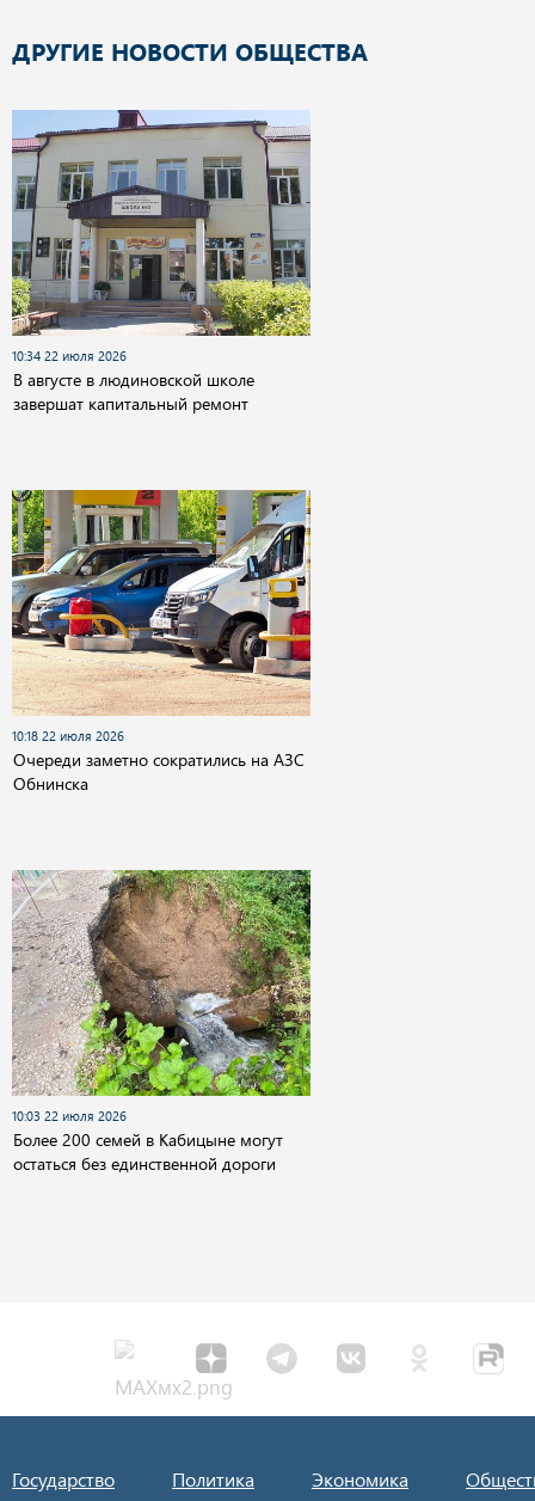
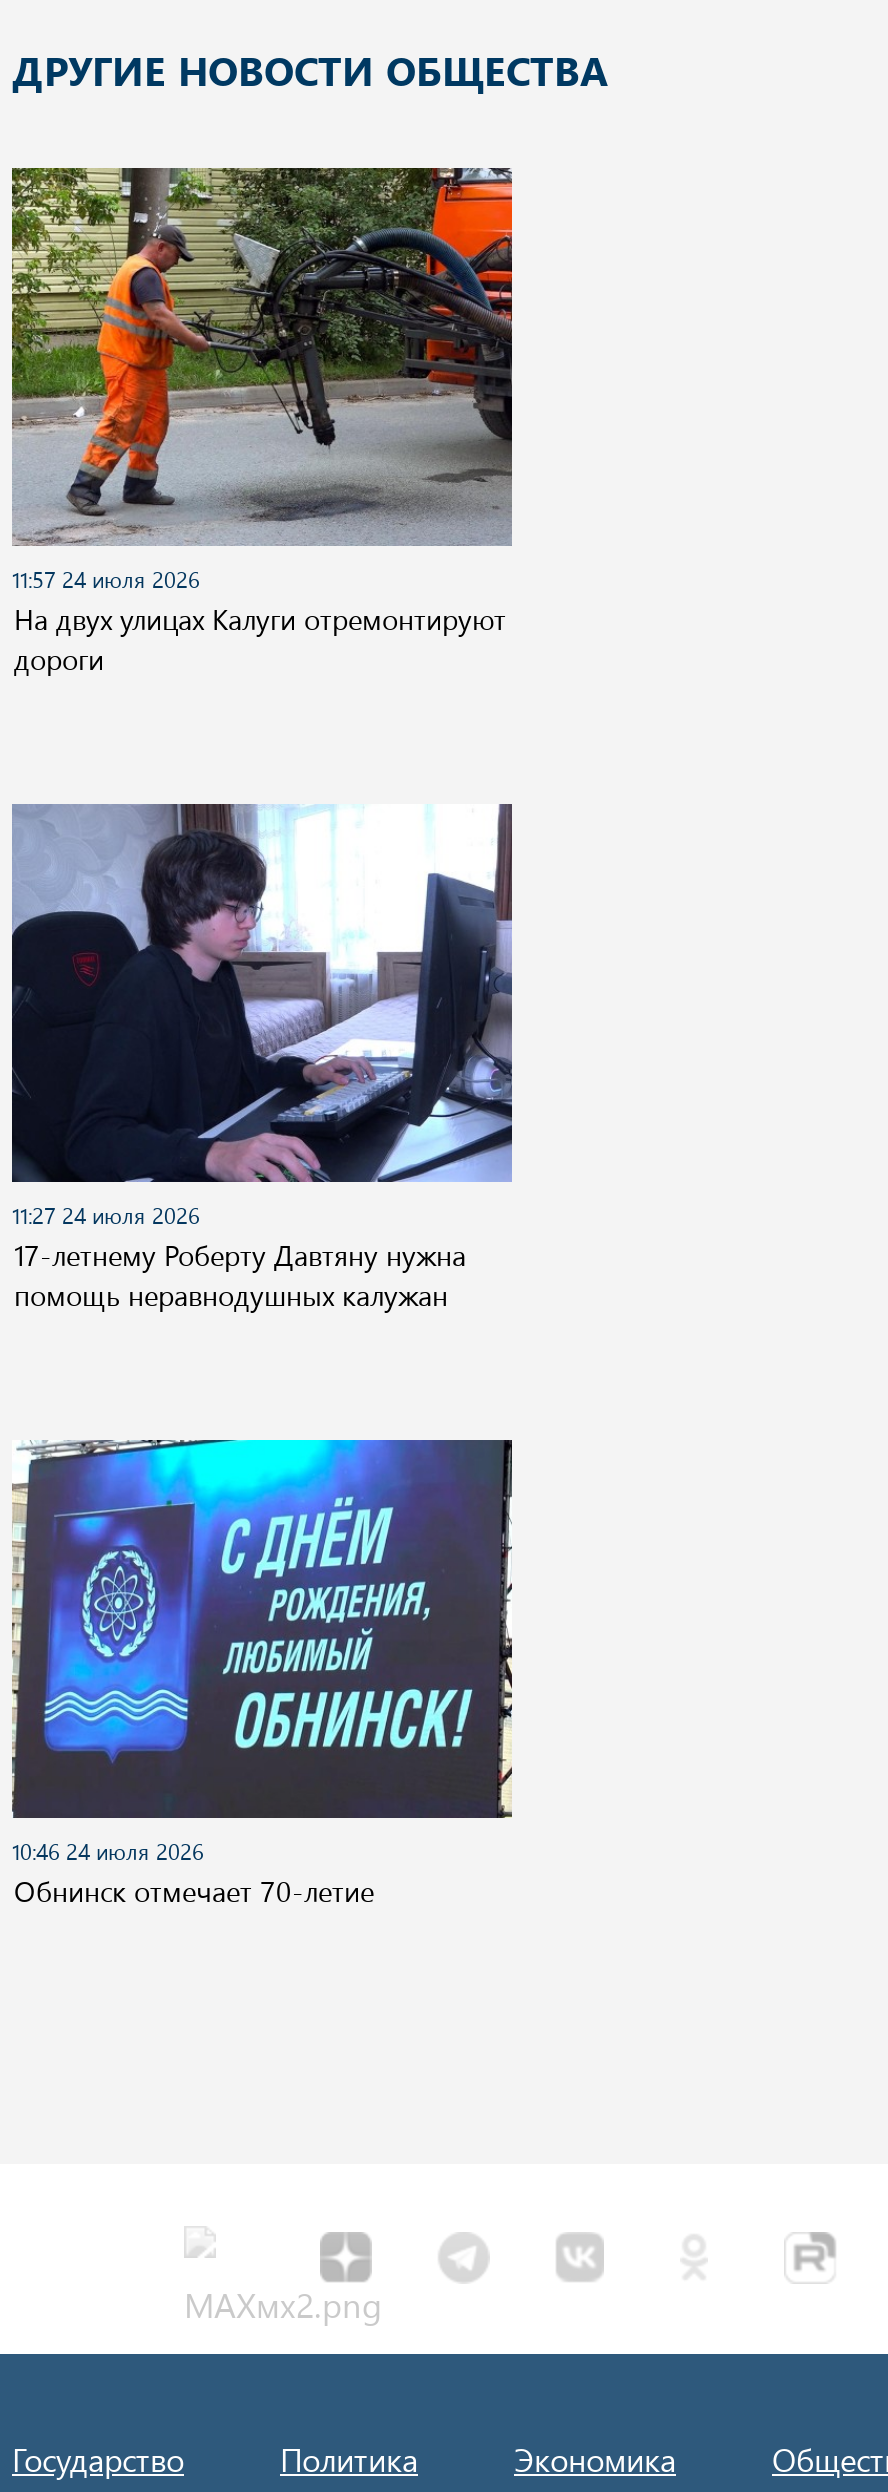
[11,109,312,415] [image] | 10:34 22 июля 2026 | В августе в людиновской школе | завершат капитальный ремонт -> [10,166,514,678] [image] | 11:57 24 июля 2026 | На двух улицах Калуги отремонтируют | дороги
[11,489,312,795] [image] | 10:18 22 июля 2026 | Очереди заметно сократились на АЗС | Обнинска -> [10,802,514,1314] [image] | 11:27 24 июля 2026 | 17-летнему Роберту Давтяну нужна | помощь неравнодушных калужан
[11,869,312,1175] [image] | 10:03 22 июля 2026 | Более 200 семей в Кабицыне могут | остаться без единственной дороги -> [12,1438,514,1910] [image] | 10:46 24 июля 2026 | Обнинск отмечает 70-летие

